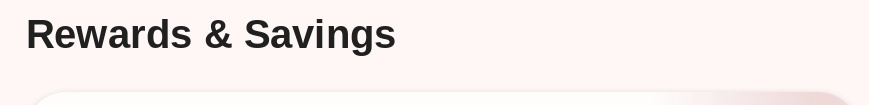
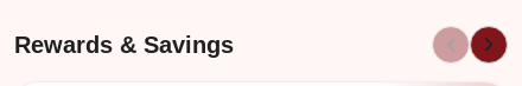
none -> [432,26,508,64] [image]

